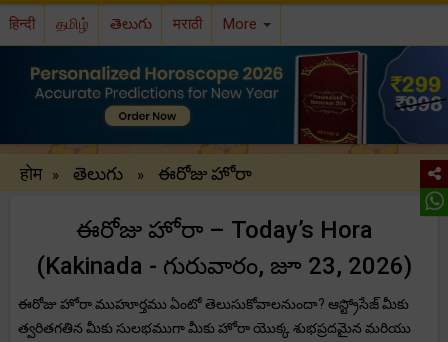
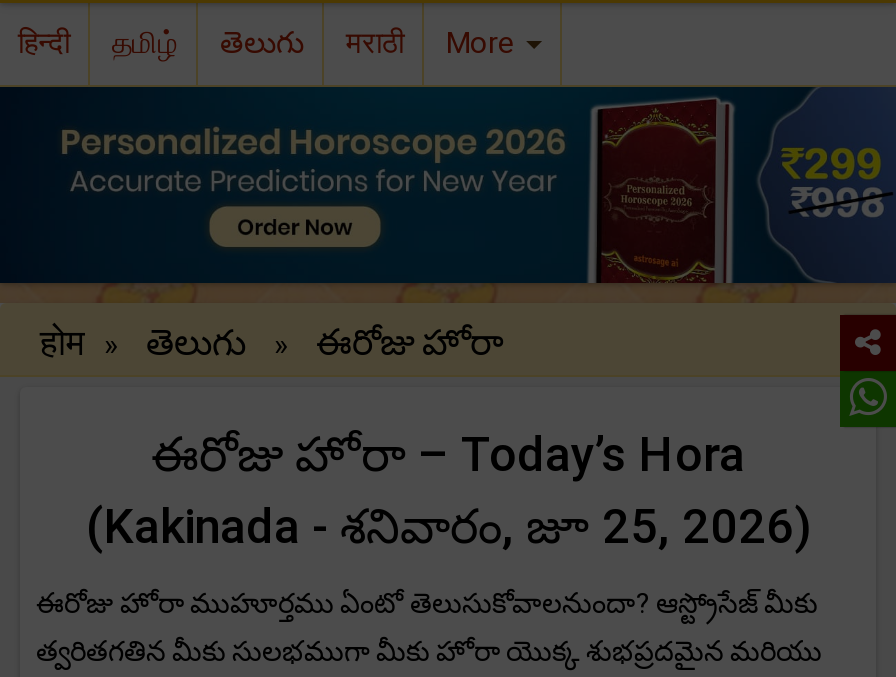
[36,252,412,280] (Kakinada - గురువారం, జూ 23, 2026) -> [86,499,810,555] (Kakinada - శనివారం, జూ 25, 2026)

